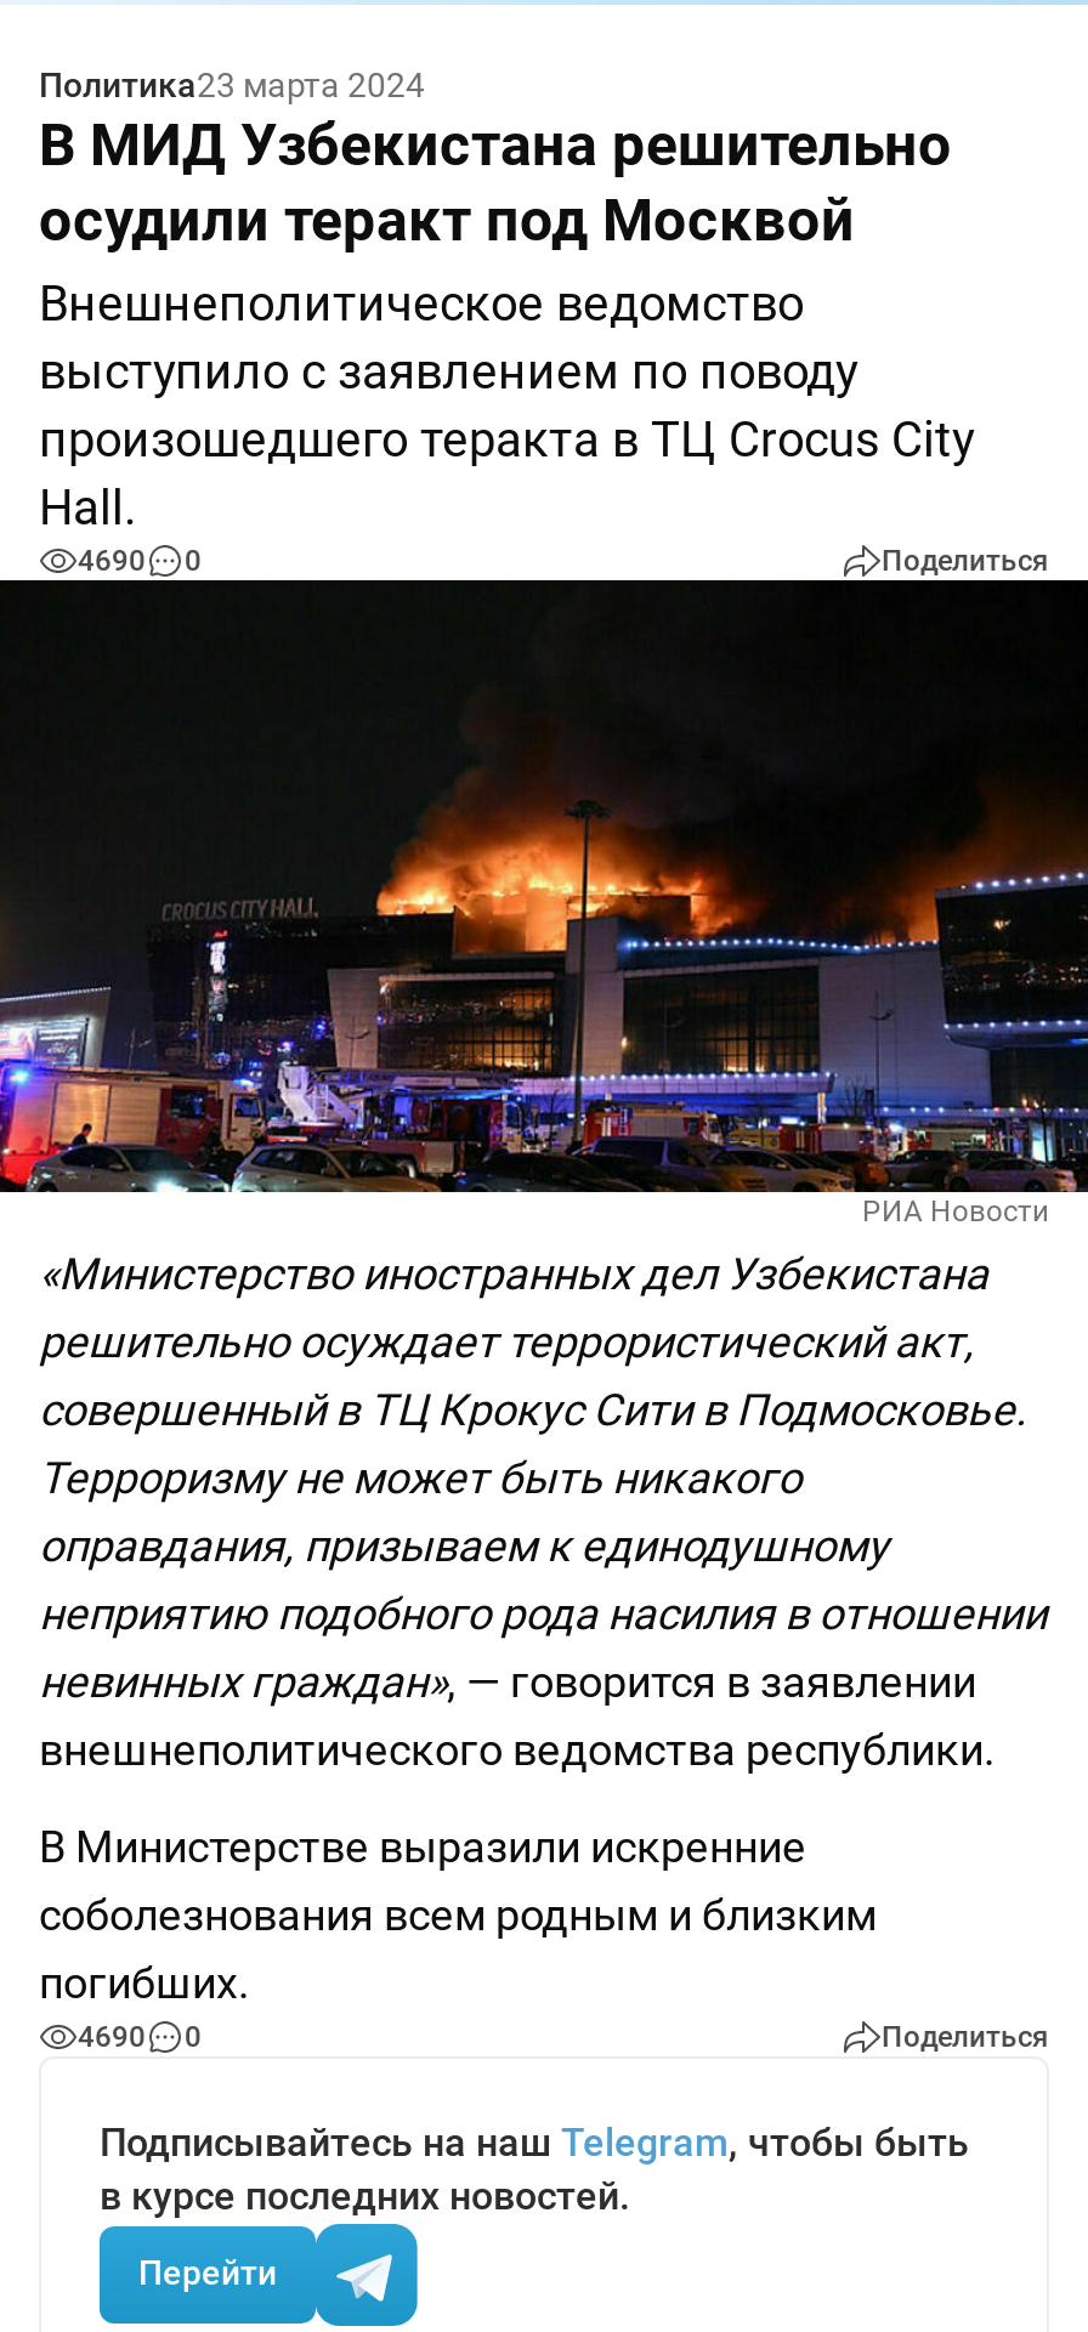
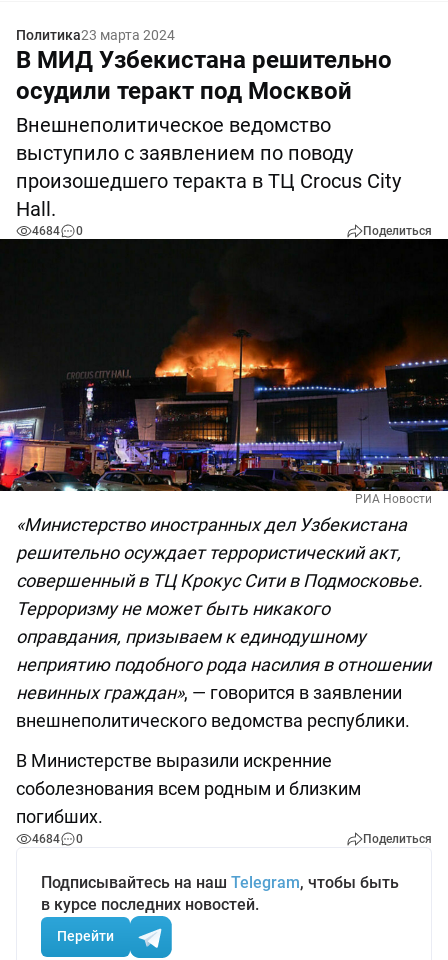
[78,544,202,578] 4690 0 -> [32,224,83,238] 4684 0
[78,2019,202,2053] 4690 0 -> [32,831,83,845] 4684 0

